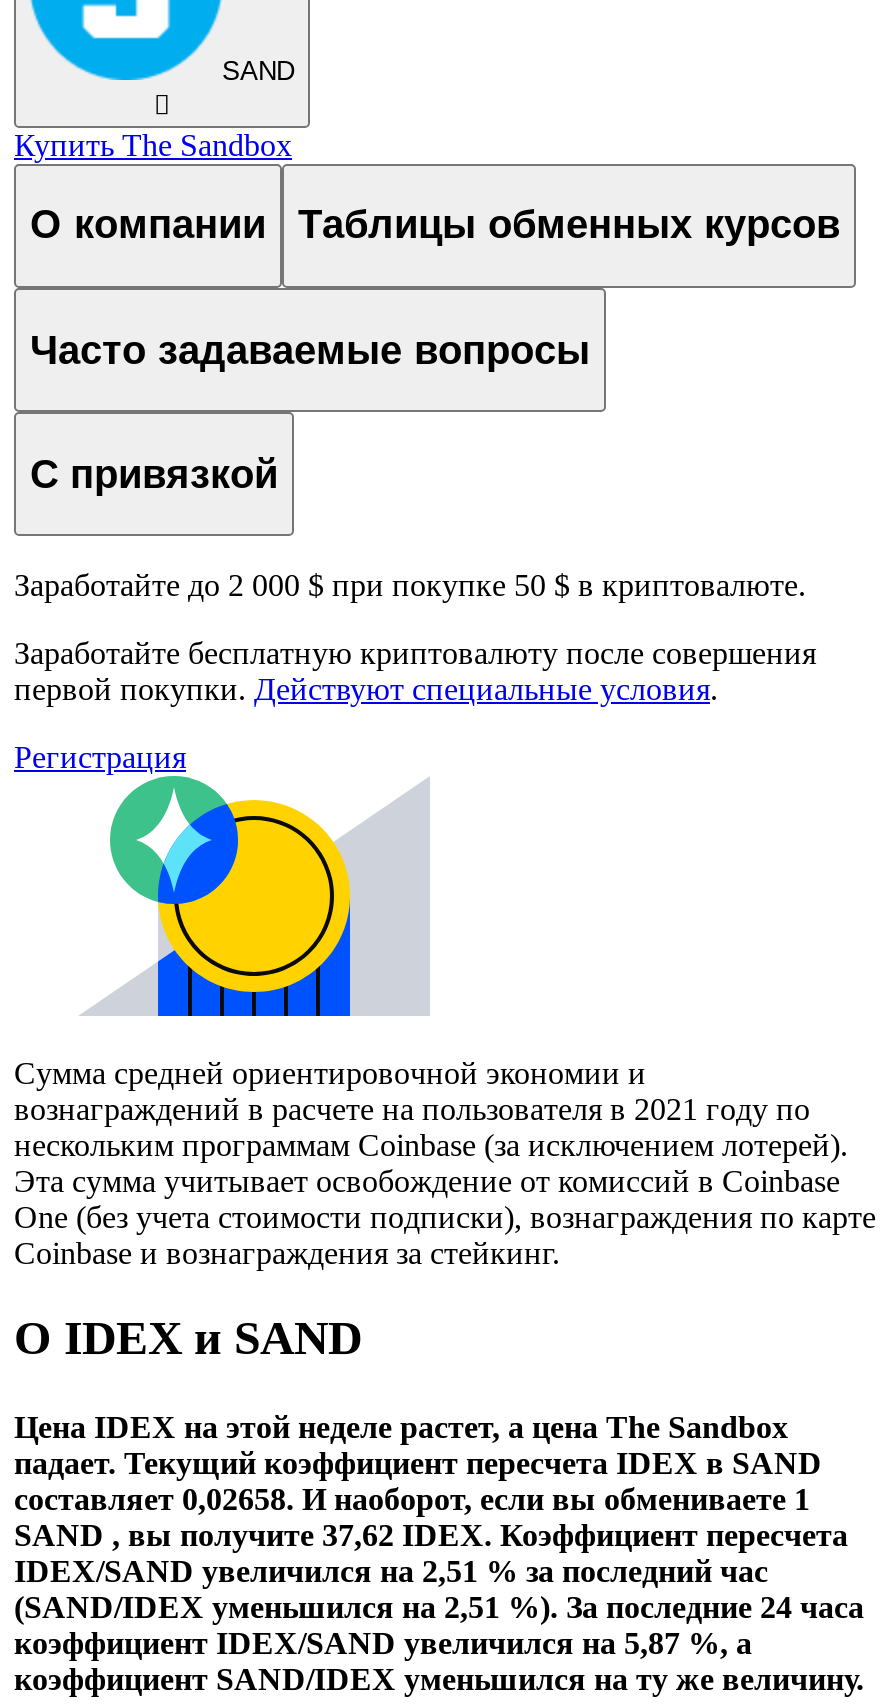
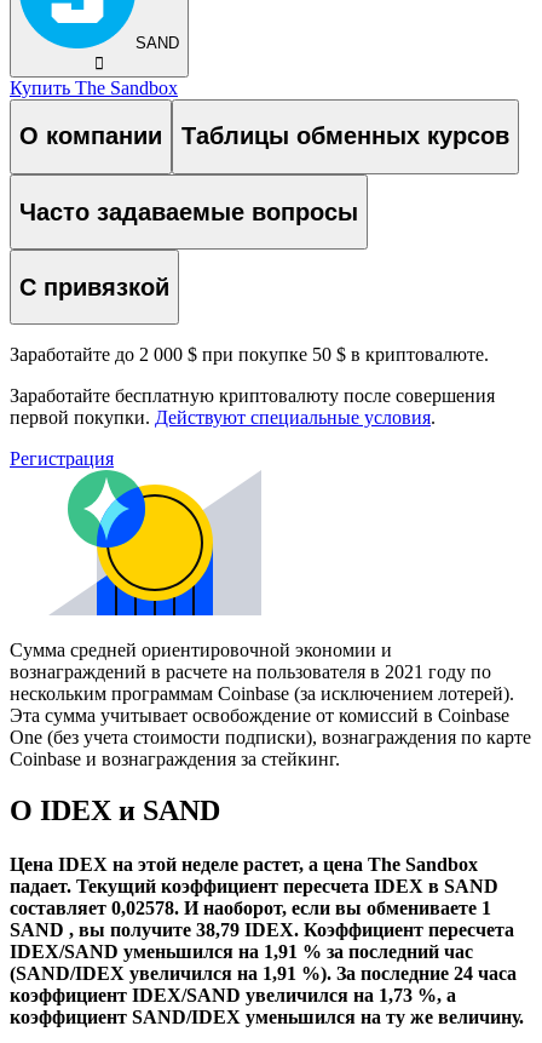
[14,1481,810,1515] составляет 0,02658. И наоборот, если вы обмениваете 1 -> [10,897,491,918] составляет 0,02578. И наоборот, если вы обмениваете 1
[14,1517,848,1551] SAND , вы получите 37,62 IDEX. Коэффициент пересчета -> [10,919,514,940] SAND , вы получите 38,79 IDEX. Коэффициент пересчета
[14,1553,768,1587] IDEX/SAND увеличился на 2,51 % за последний час -> [10,941,473,961] IDEX/SAND уменьшился на 1,91 % за последний час
[14,1589,864,1623] (SAND/IDEX уменьшился на 2,51 %). За последние 24 часа -> [10,963,517,983] (SAND/IDEX увеличился на 1,91 %). За последние 24 часа
[14,1625,752,1659] коэффициент IDEX/SAND увеличился на 5,87 %, а -> [10,984,456,1005] коэффициент IDEX/SAND увеличился на 1,73 %, а

